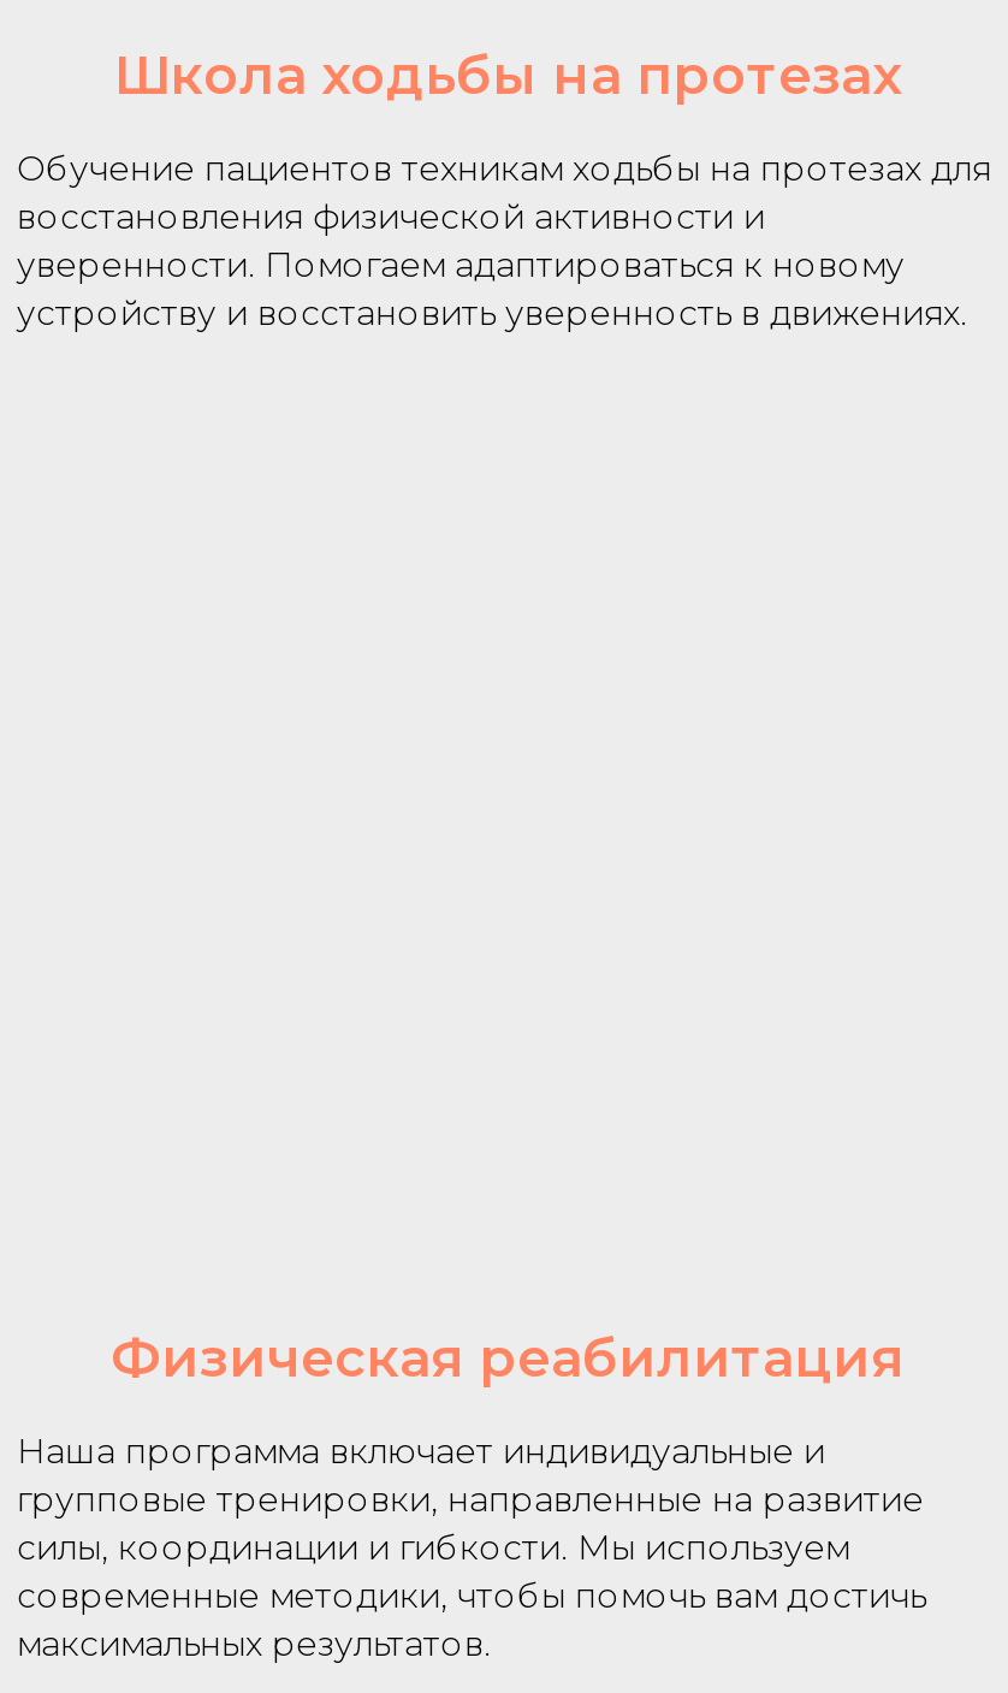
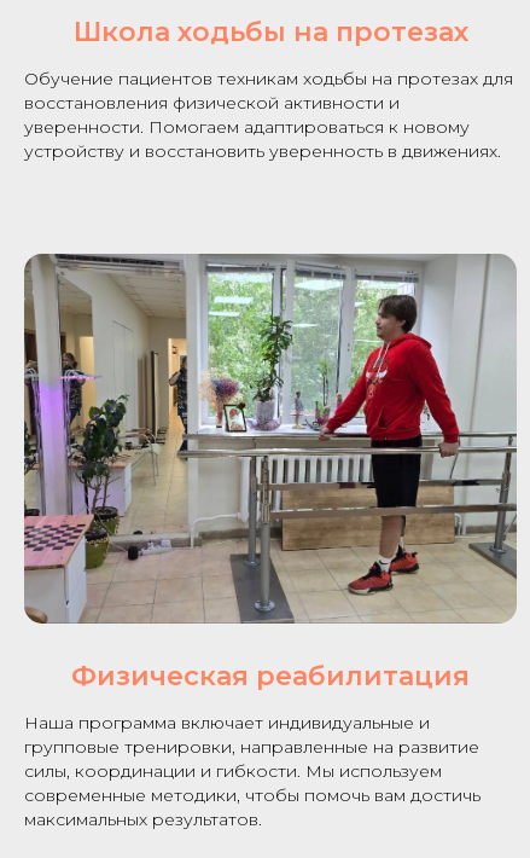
none -> [23,253,518,625] [image]

